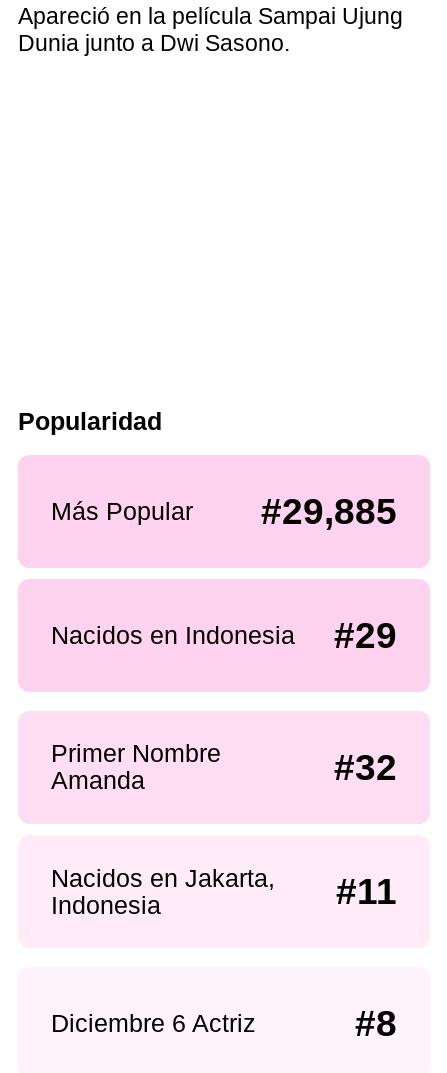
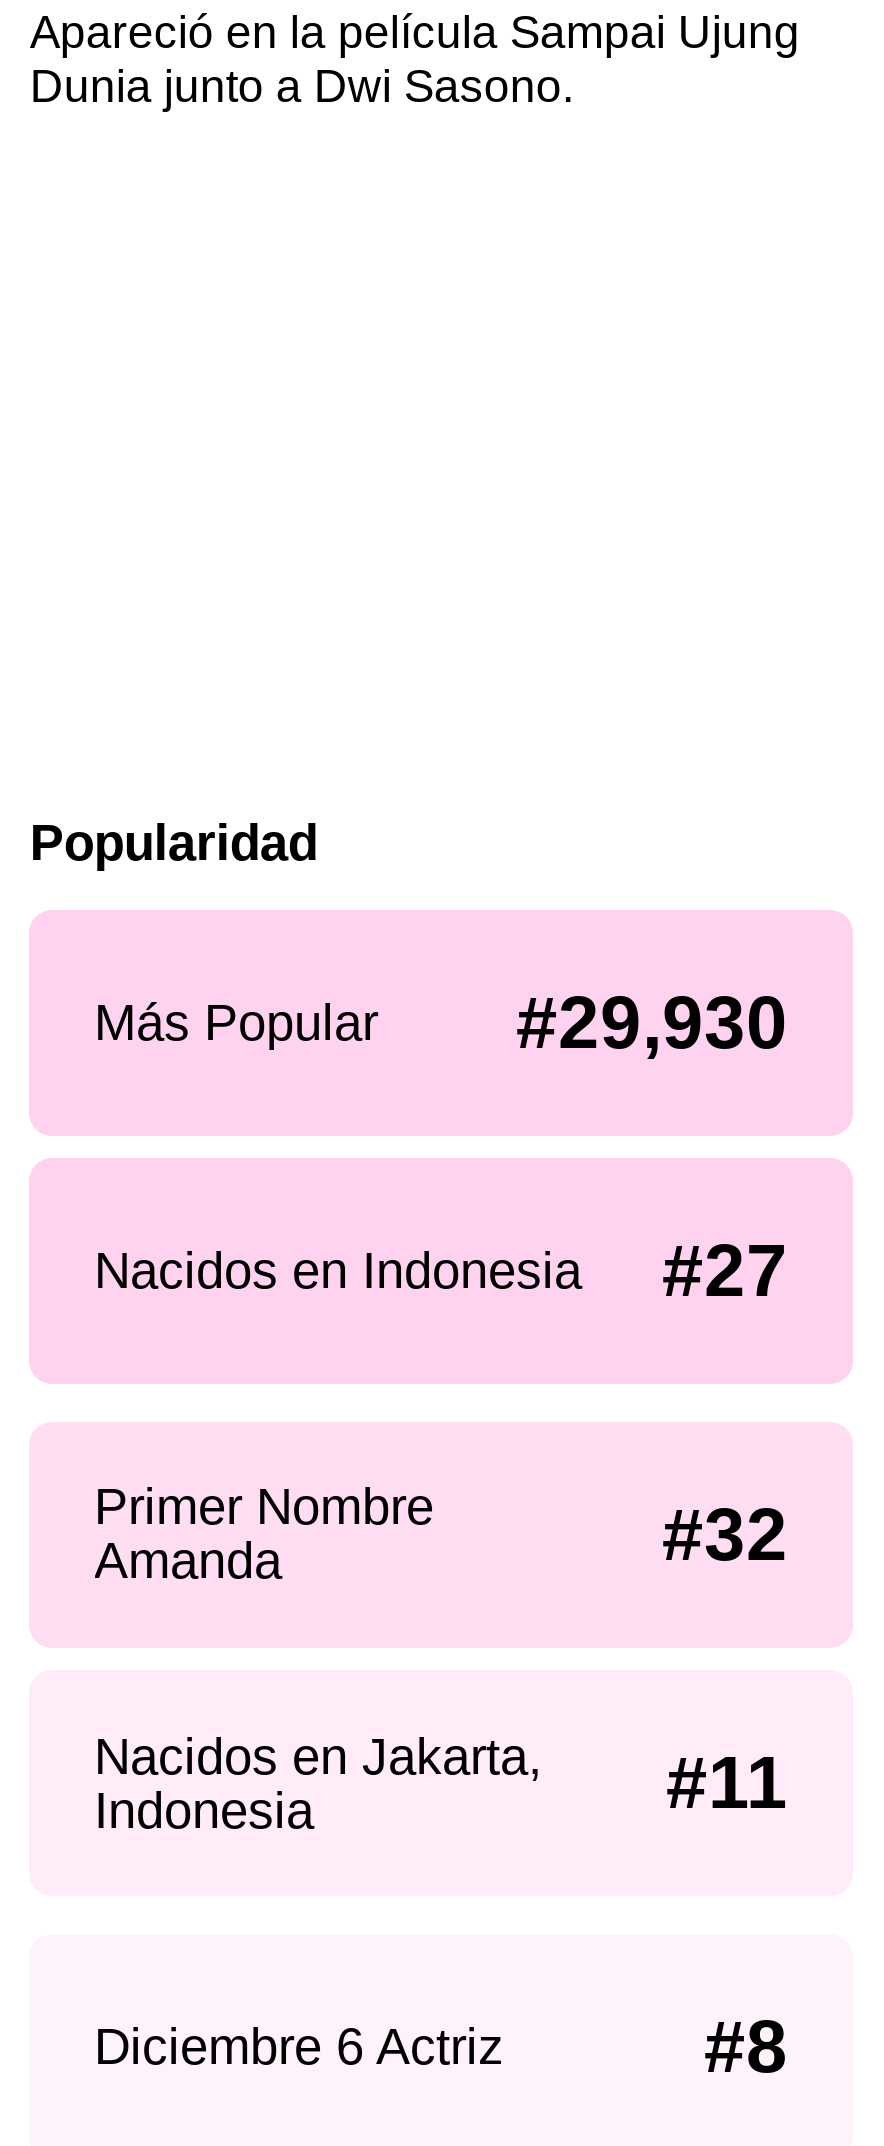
[261,491,397,532] #29,885 -> [516,982,788,1064] #29,930
[50,615,397,656] Nacidos en Indonesia #29 -> [94,1231,788,1313] Nacidos en Indonesia #27

